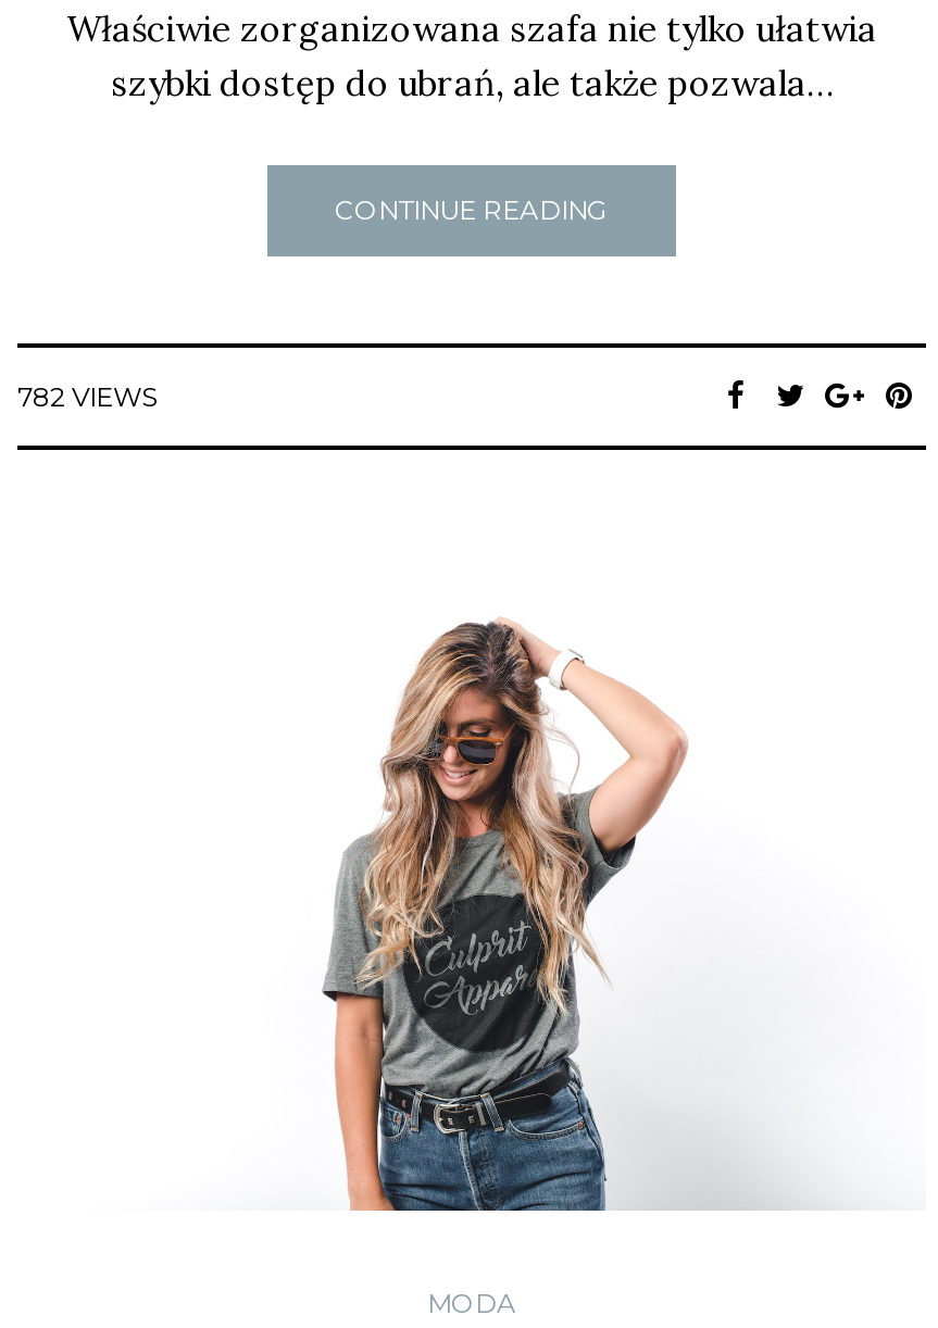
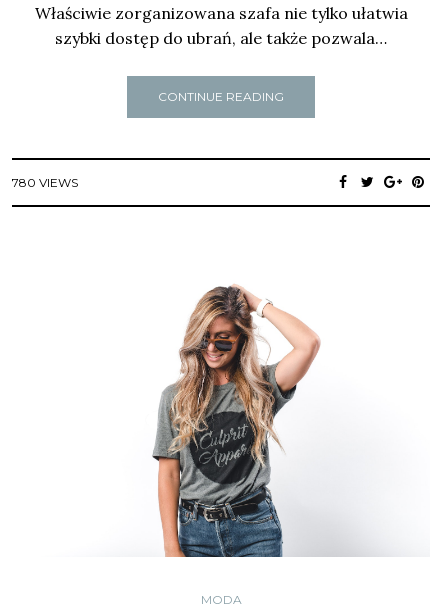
[17,381,157,413] 782 VIEWS -> [12,175,78,190] 780 VIEWS

